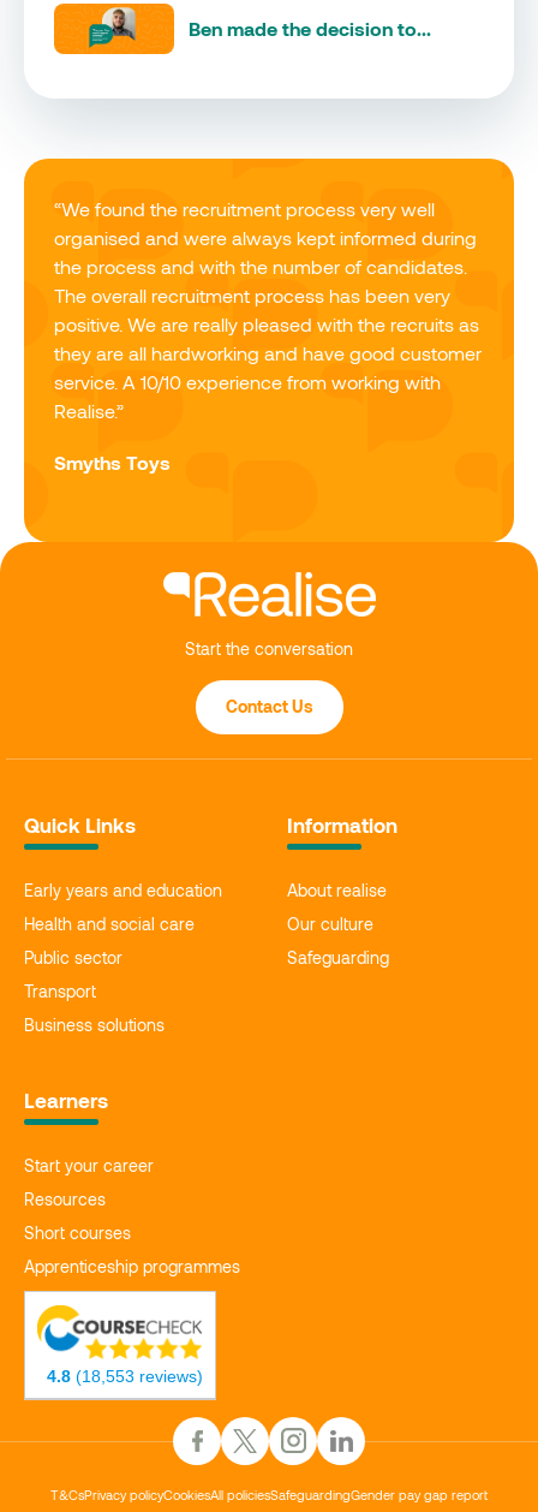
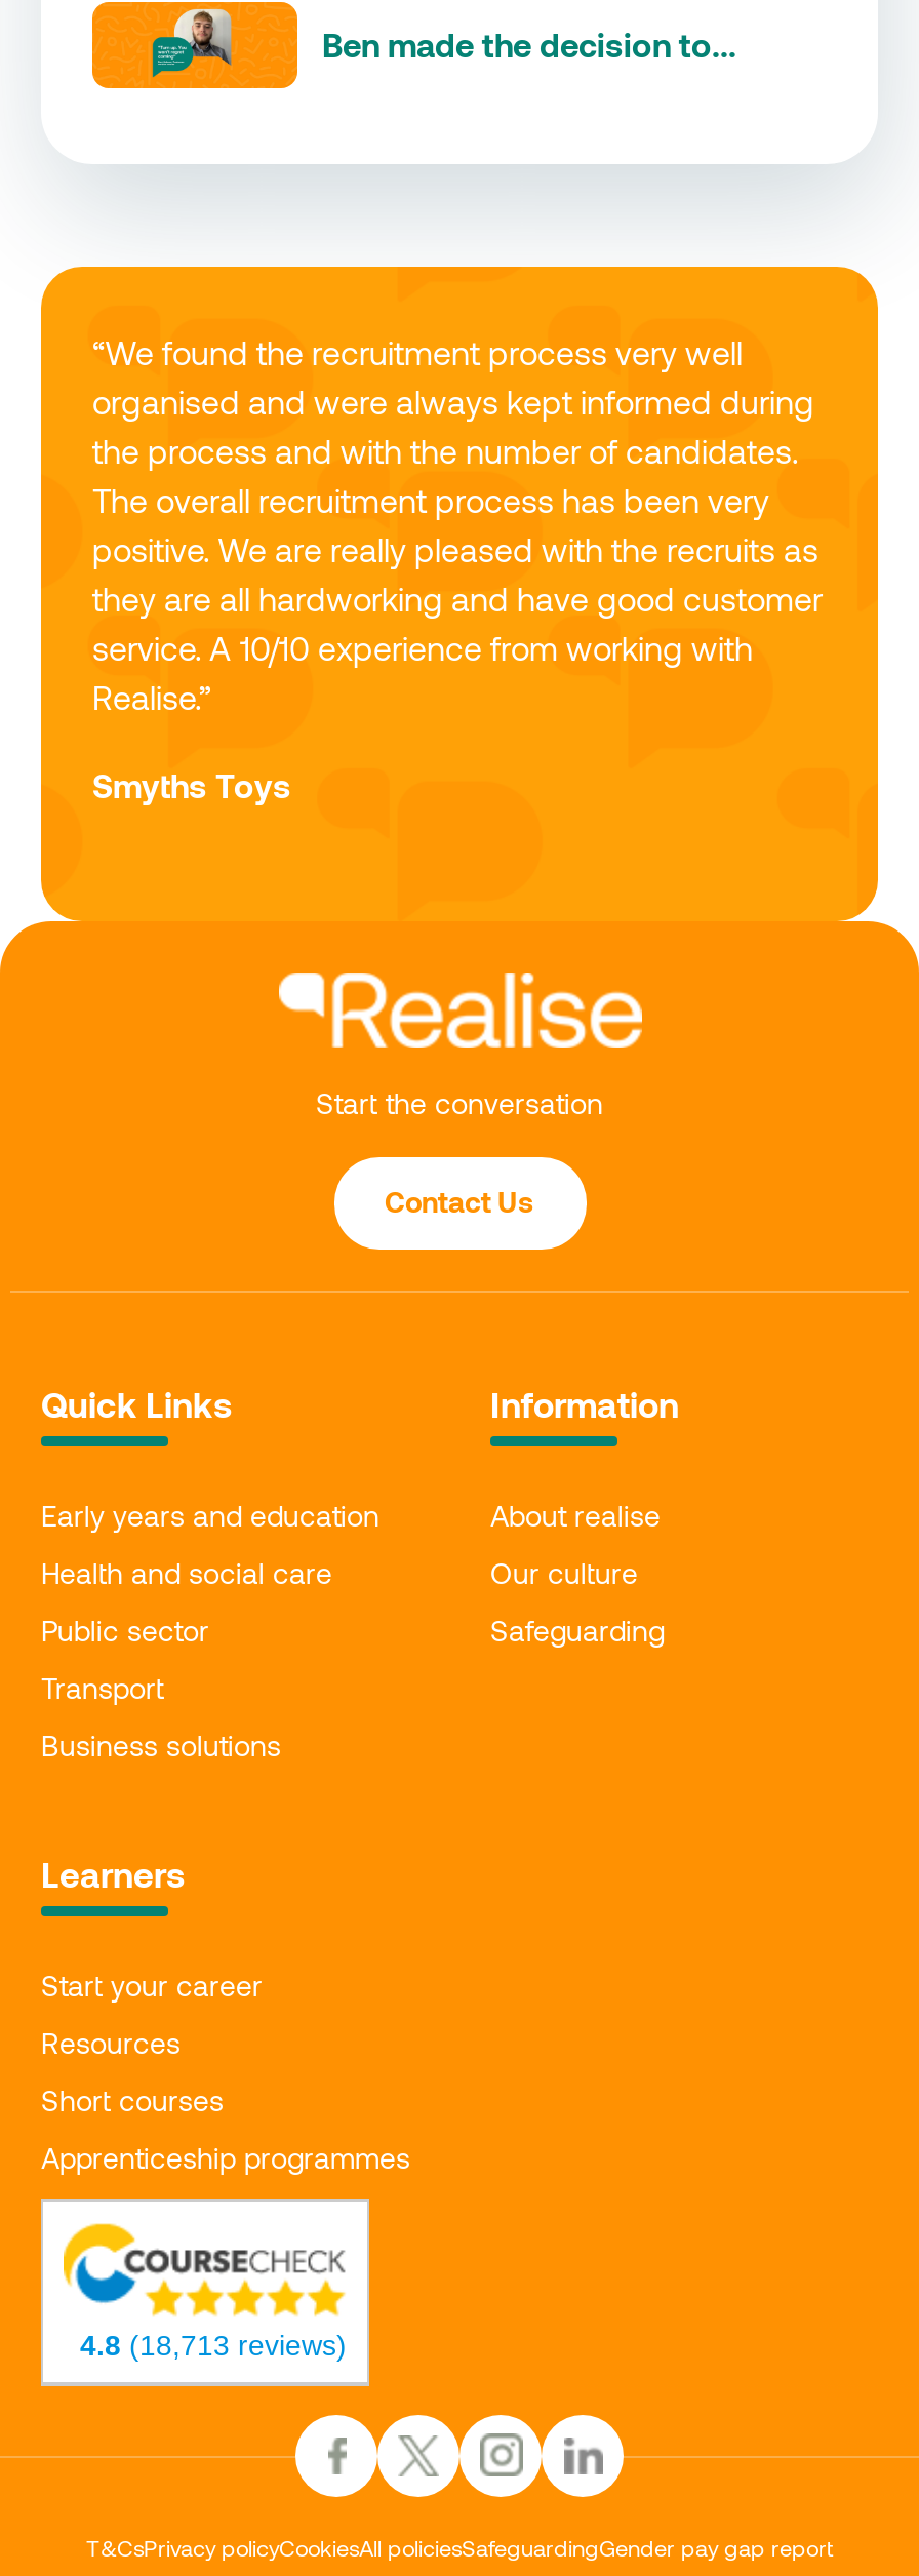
[47,1366,203,1386] 4.8 (18,553 reviews) -> [80,2329,347,2361] 4.8 (18,713 reviews)

